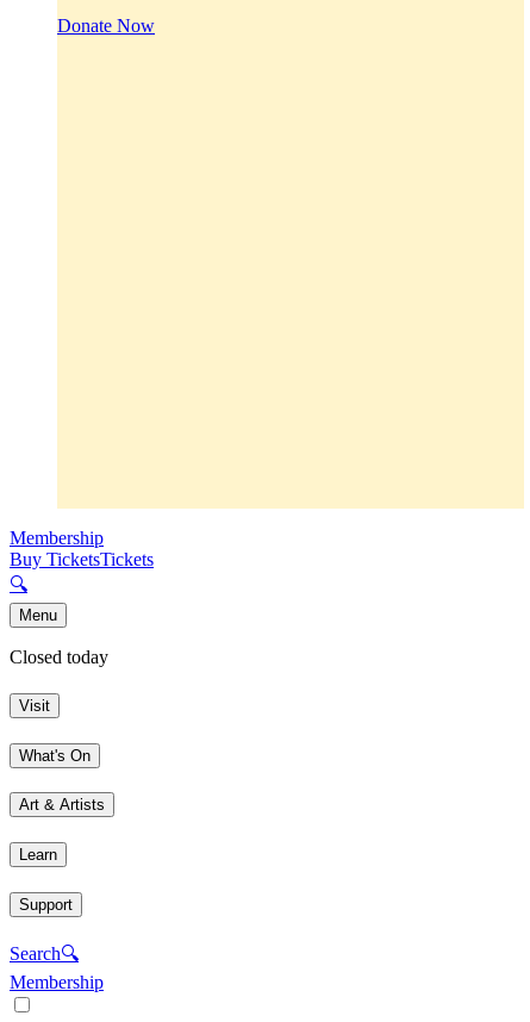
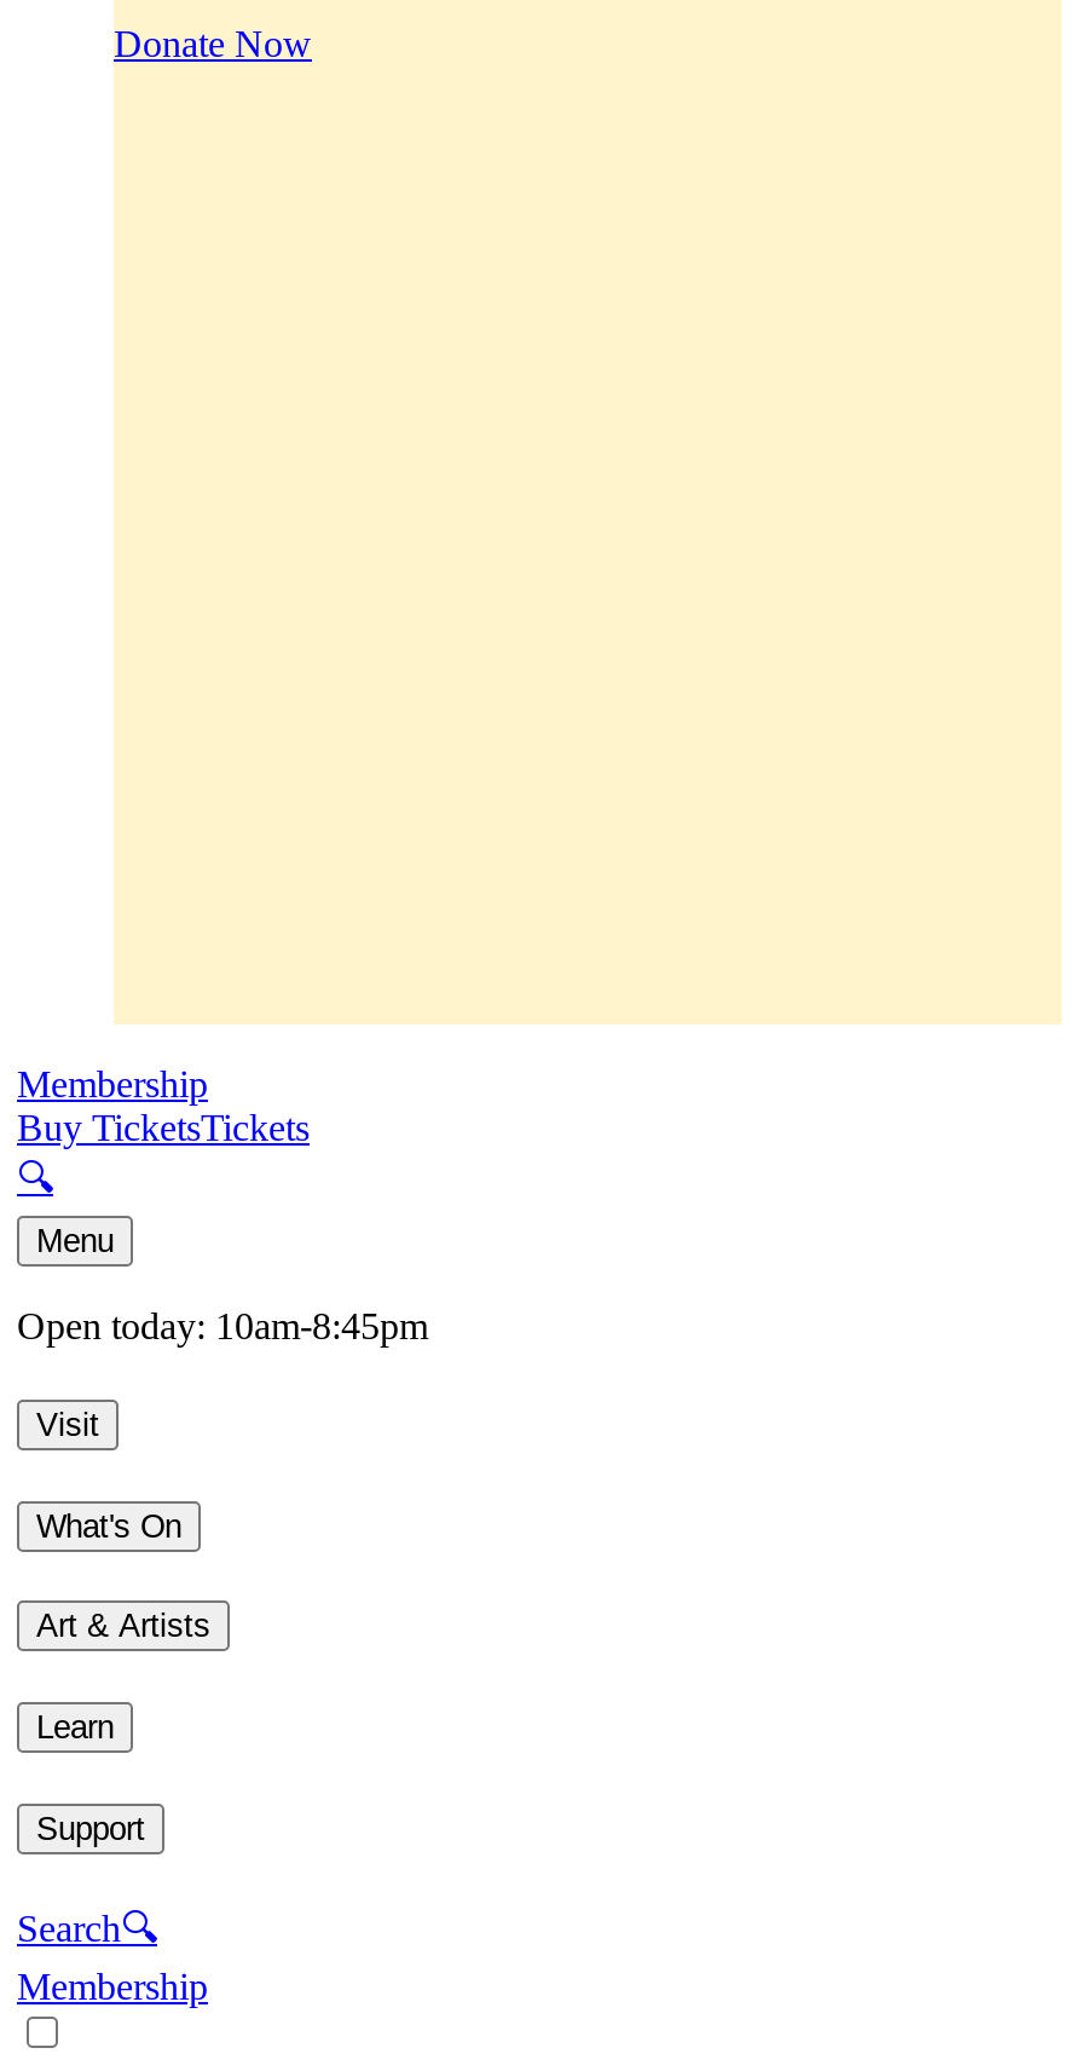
[10,647,108,667] Closed today -> [17,1306,428,1347] Open today: 10am-8:45pm

